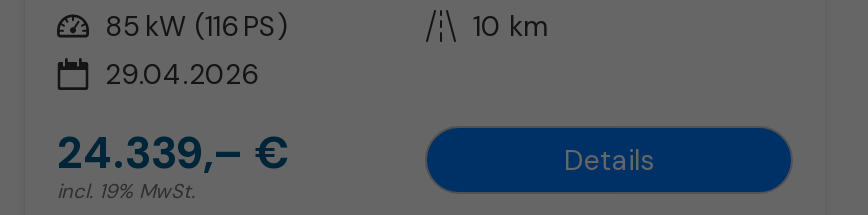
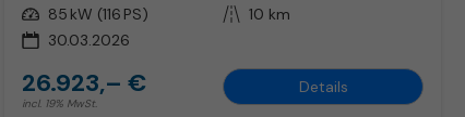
[105,56,259,92] 29.04.2026 -> [48,30,130,50] 30.03.2026
[57,124,289,182] 24.339,– € -> [22,67,146,98] 26.923,– €

